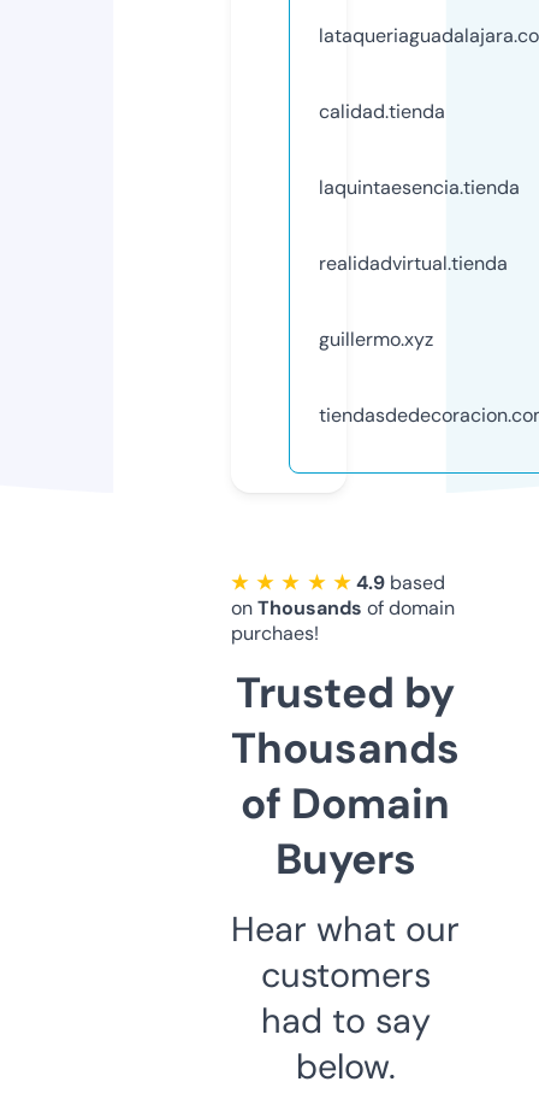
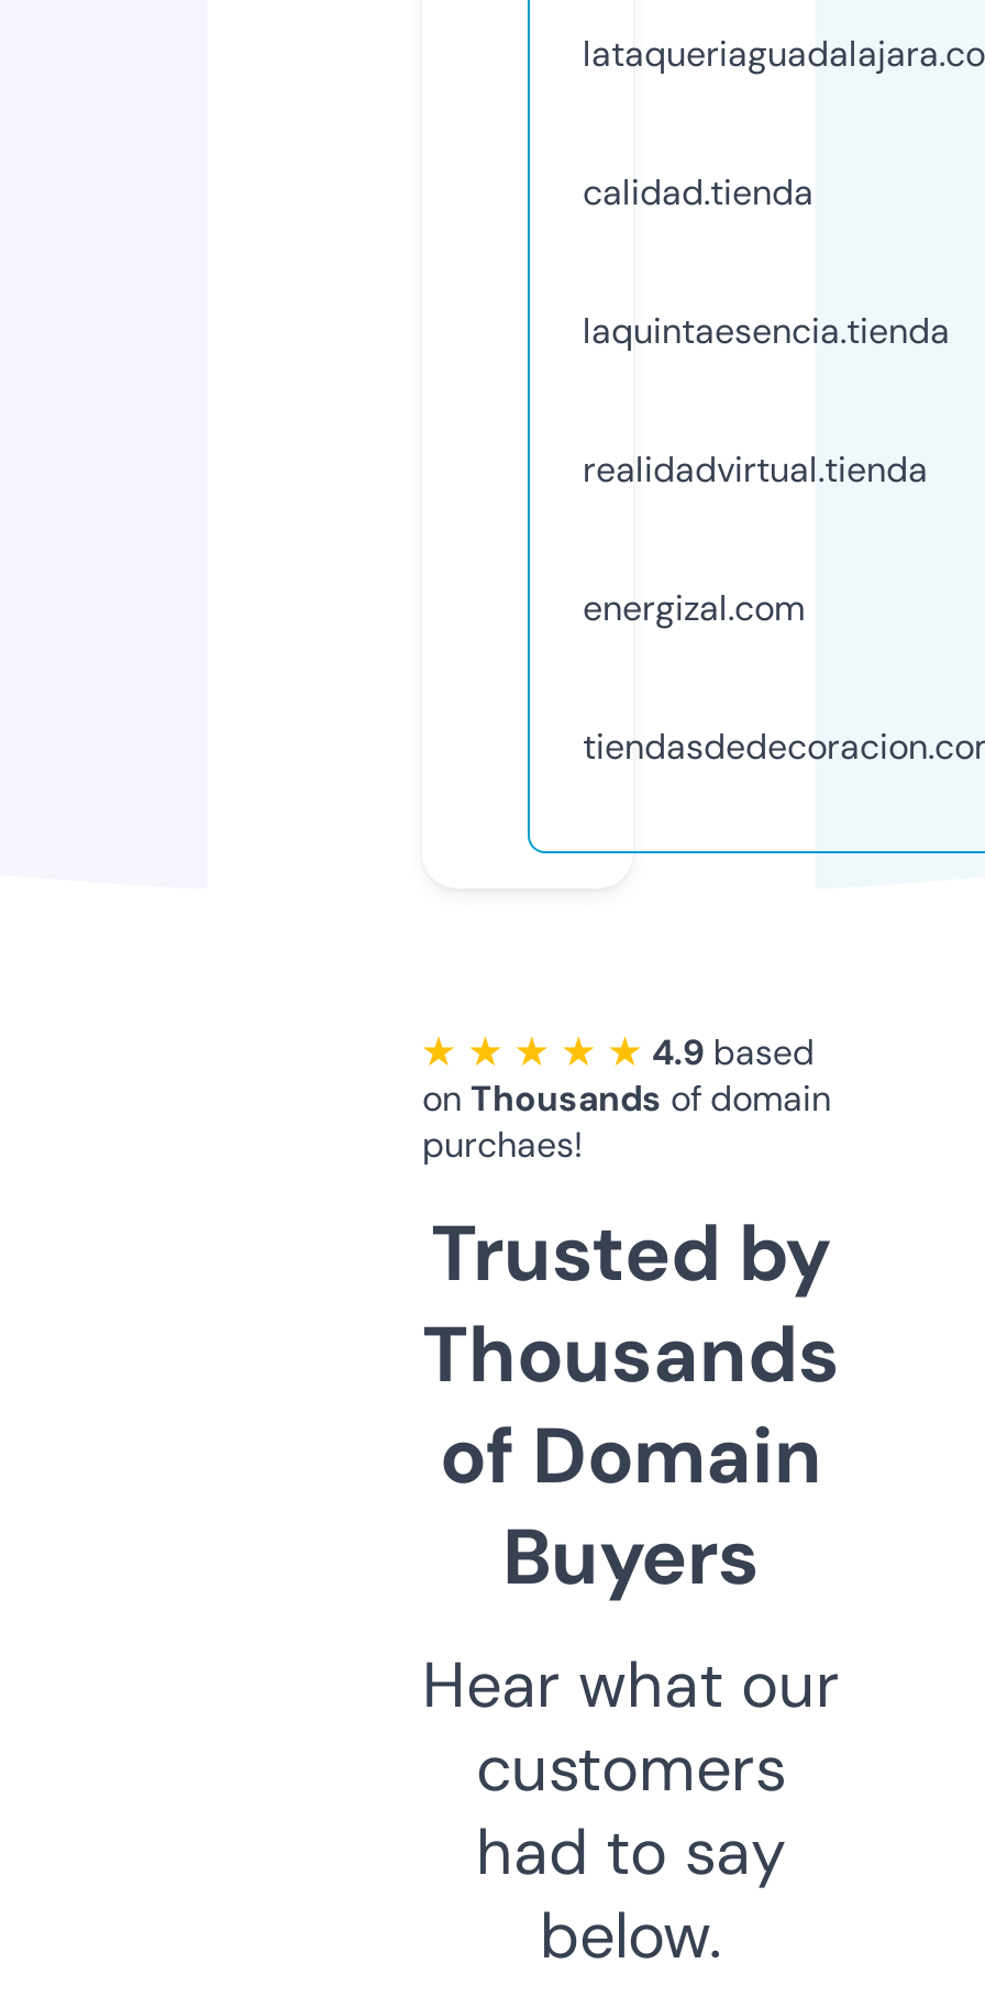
[319,326,433,352] guillermo.xyz -> [583,585,805,631] energizal.com

